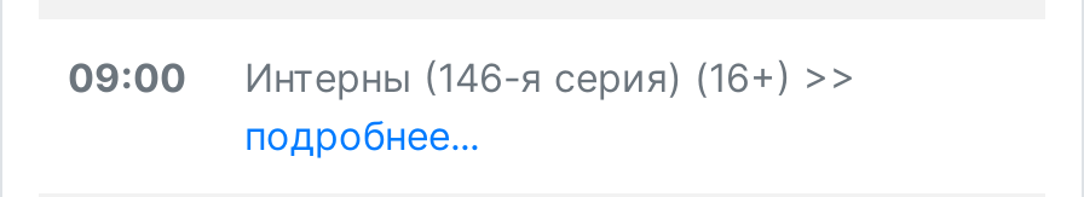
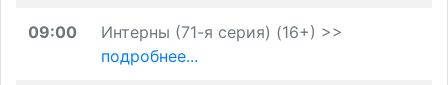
[244,53,857,102] Интерны (146-я серия) (16+) >> -> [101,22,343,42] Интерны (71-я серия) (16+) >>

